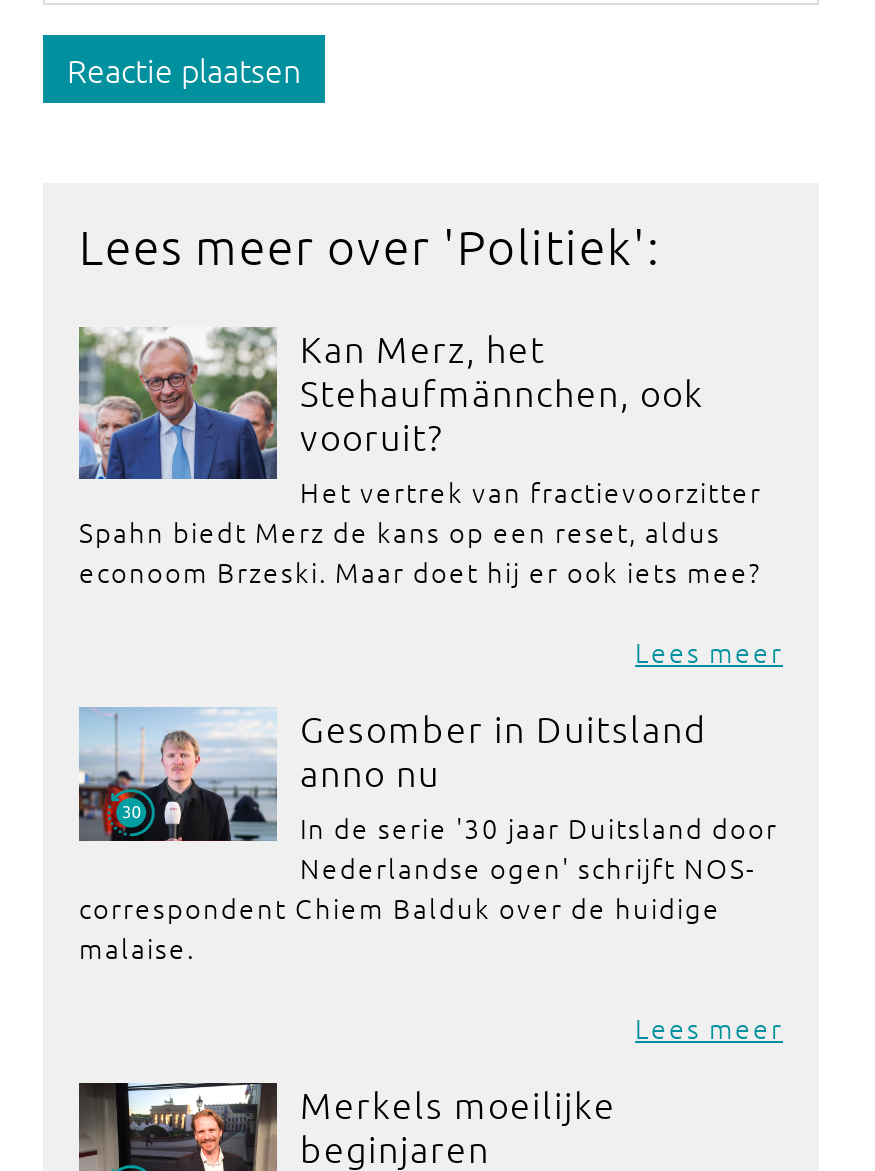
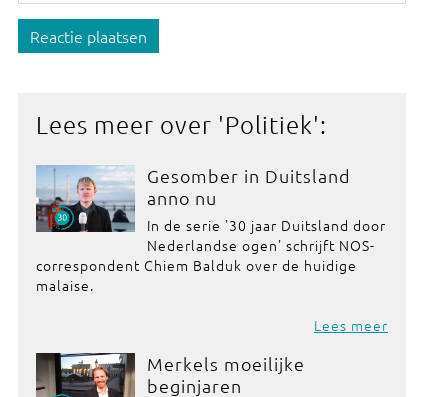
[77,325,783,671] [image] | Kan Merz, het | Stehaufmännchen, ook | vooruit? | Het vertrek van fractievoorzitter | Spahn biedt Merz de kans op een reset, aldus | econoom Brzeski. Maar doet hij er ook iets mee? | Lees meer -> none

